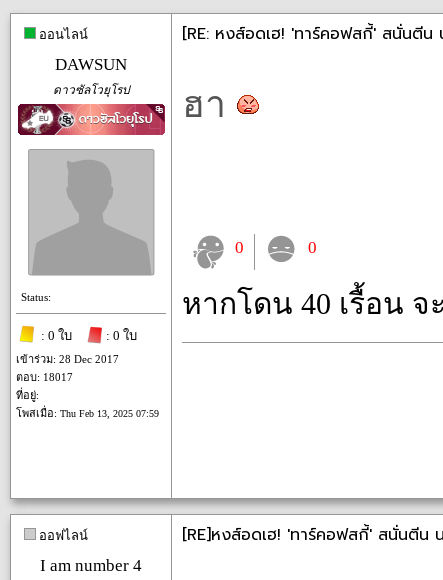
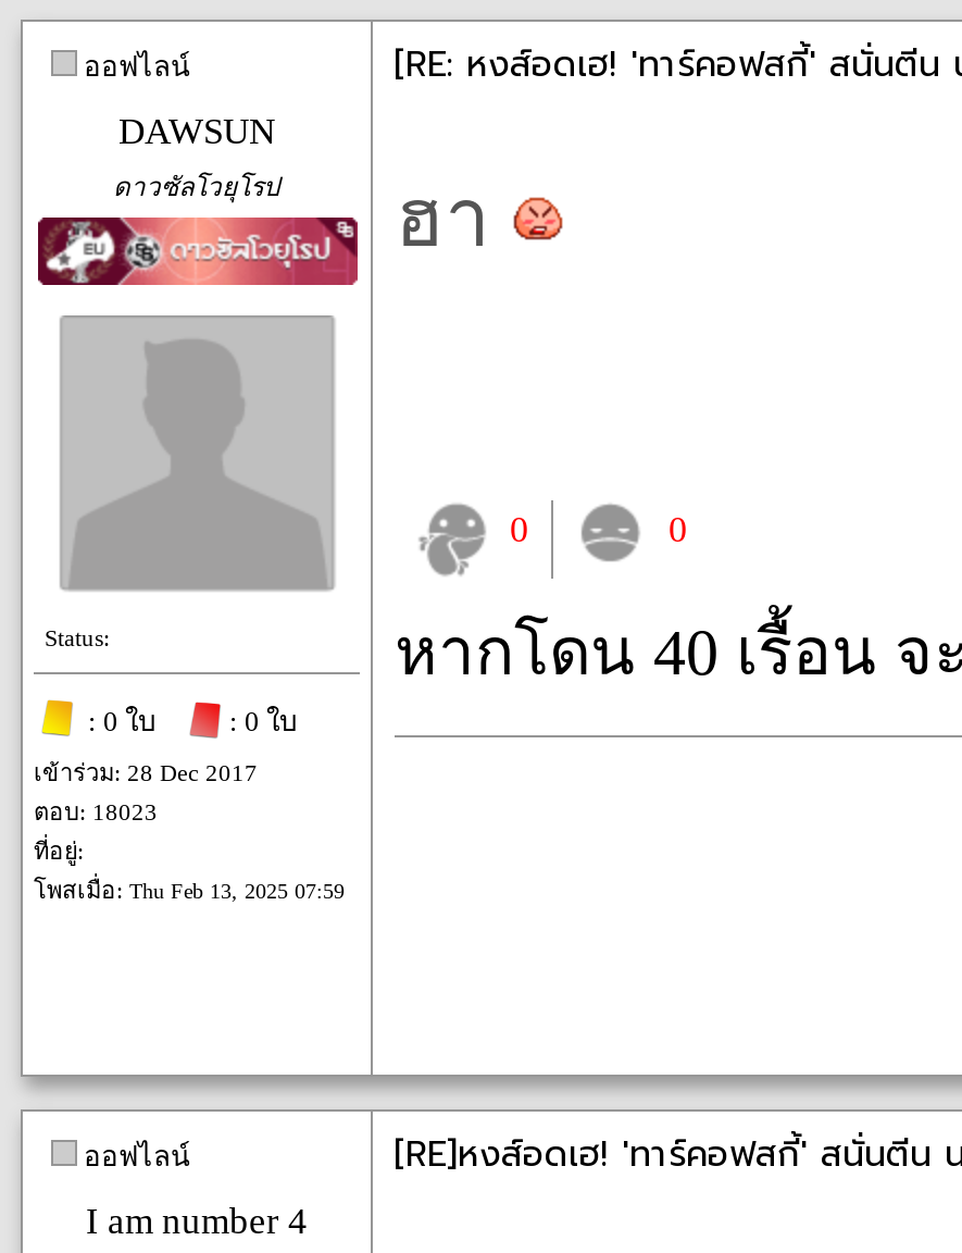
[39,27,88,42] ออนไลน์ -> [84,50,190,83] ออฟไลน์
[16,371,73,383] ตอบ: 18017 -> [34,798,158,824] ตอบ: 18023

